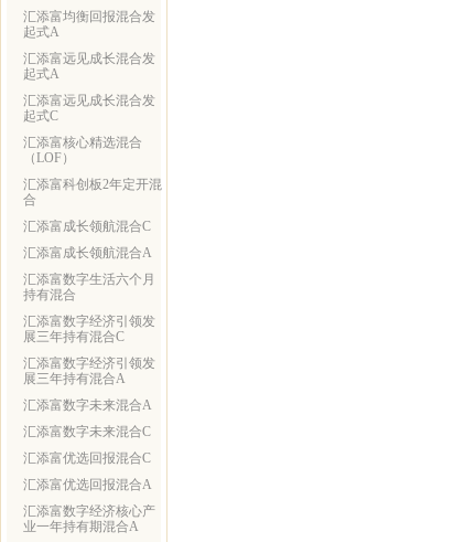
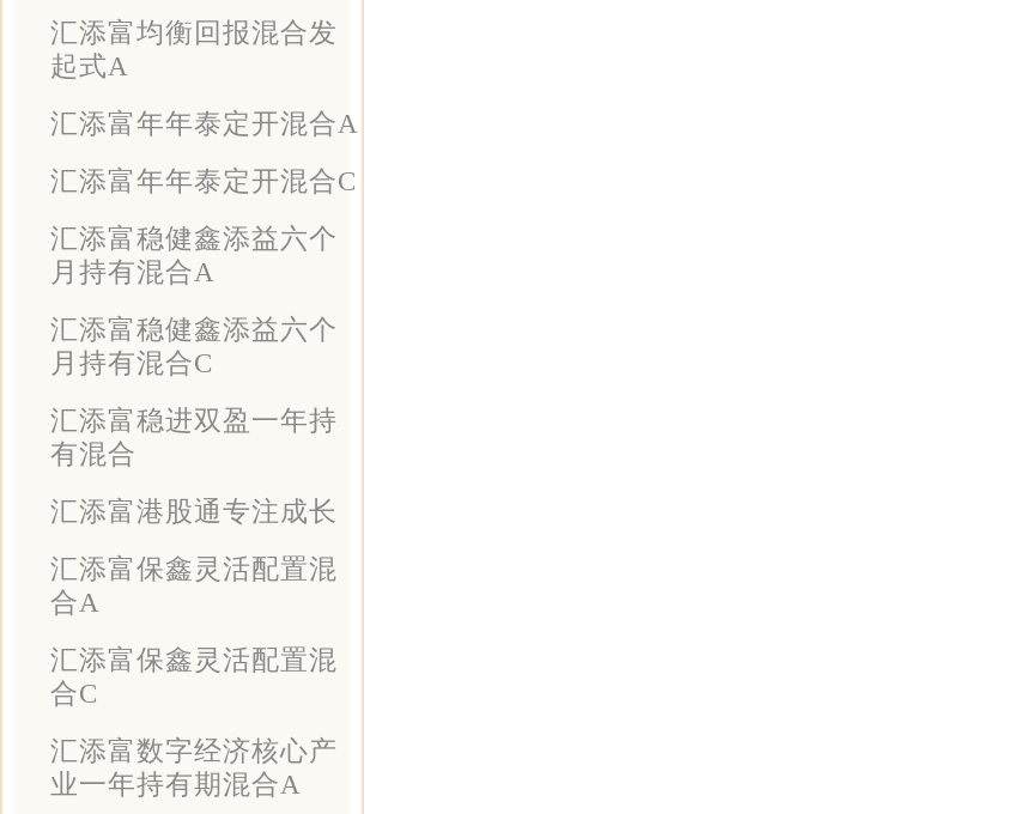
[23,52,162,491] 汇添富远见成长混合发 | 起式A | 汇添富远见成长混合发 | 起式C | 汇添富核心精选混合 | （LOF） | 汇添富科创板2年定开混 | 合 | 汇添富成长领航混合C | 汇添富成长领航混合A | 汇添富数字生活六个月 | 持有混合 | 汇添富数字经济引领发 | 展三年持有混合C | 汇添富数字经济引领发 | 展三年持有混合A | 汇添富数字未来混合A | 汇添富数字未来混合C | 汇添富优选回报混合C | 汇添富优选回报混合A -> [50,109,359,707] 汇添富年年泰定开混合A | 汇添富年年泰定开混合C | 汇添富稳健鑫添益六个 | 月持有混合A | 汇添富稳健鑫添益六个 | 月持有混合C | 汇添富稳进双盈一年持 | 有混合 | 汇添富港股通专注成长 | 汇添富保鑫灵活配置混 | 合A | 汇添富保鑫灵活配置混 | 合C

